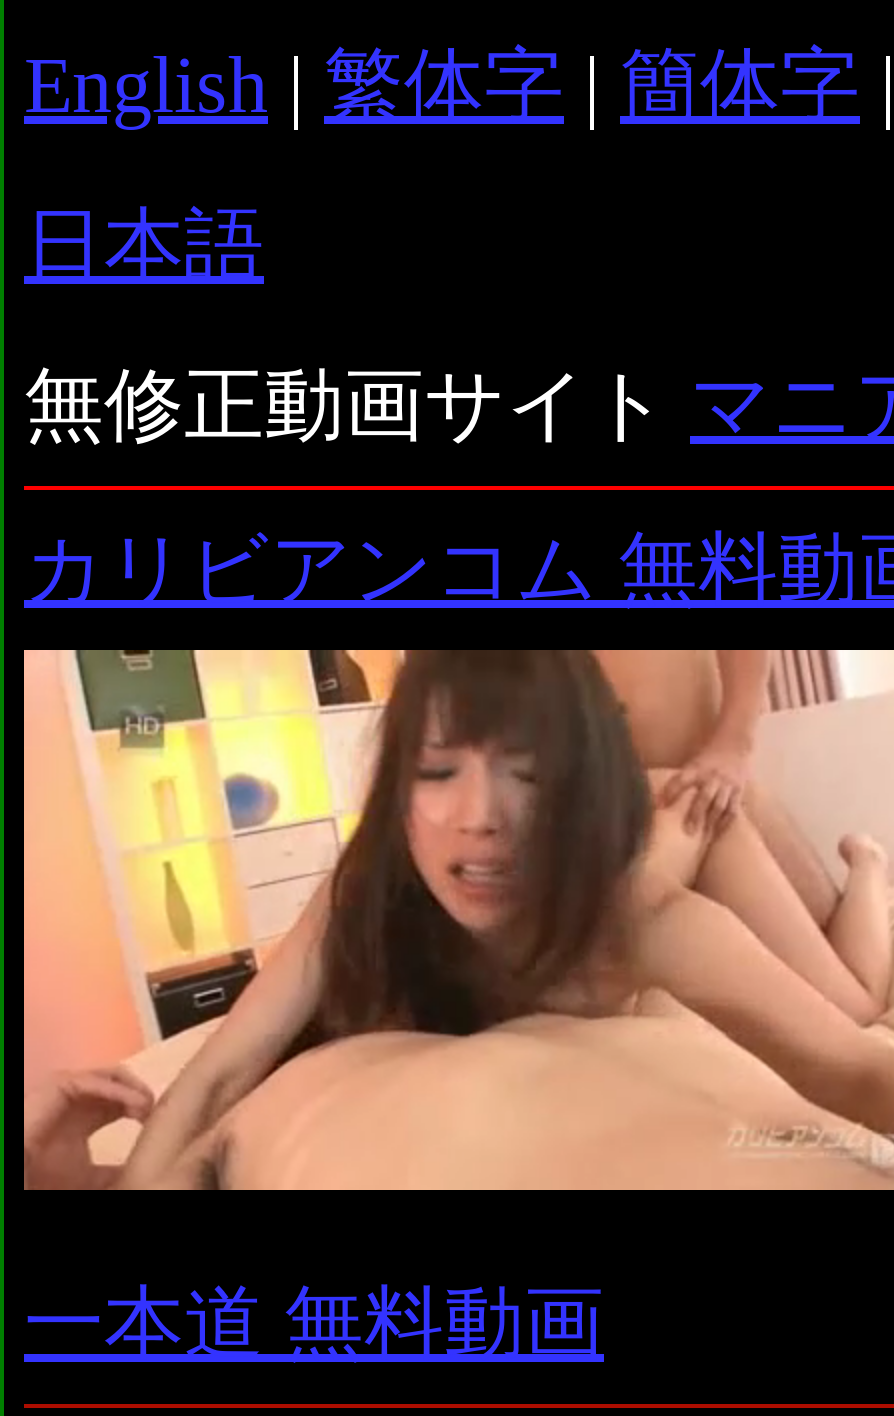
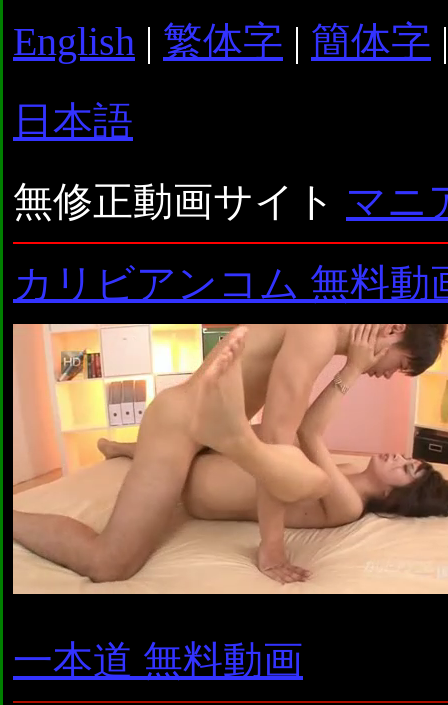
[24,648,888,1190] [image] -> [13,323,445,594] [image]

